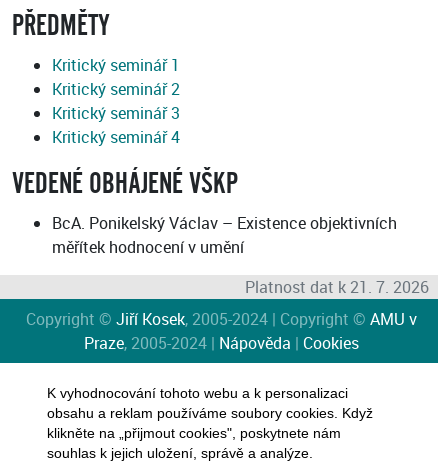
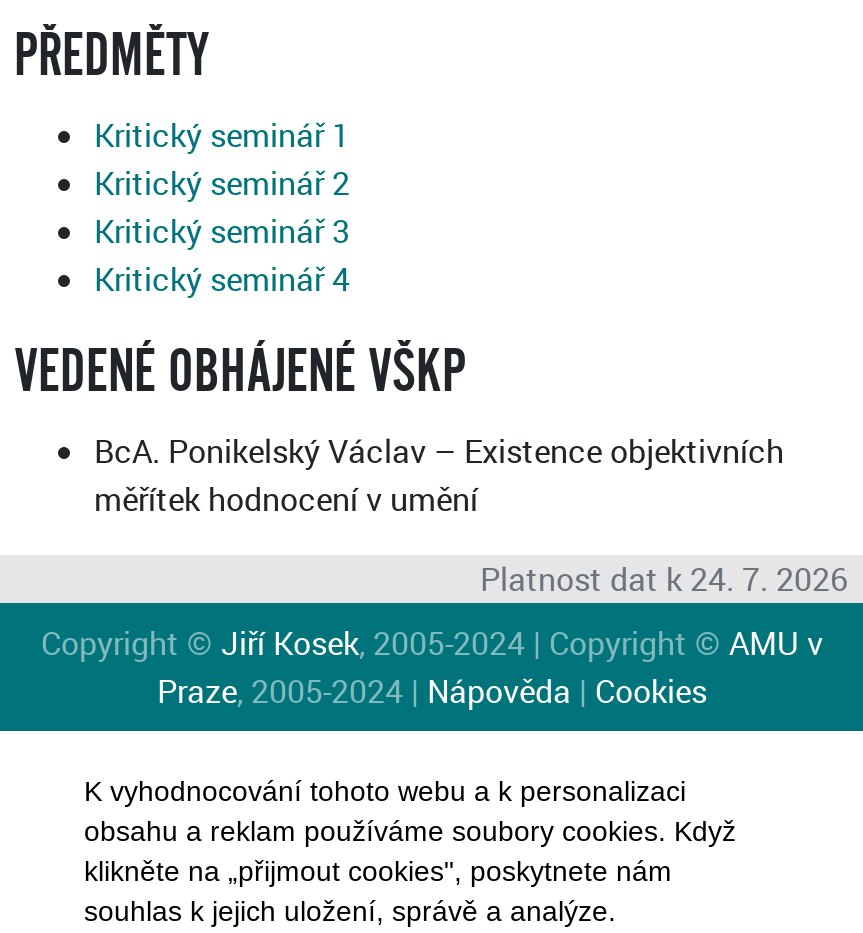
[245,276,429,298] Platnost dat k 21. 7. 2026 -> [480,558,848,602] Platnost dat k 24. 7. 2026

